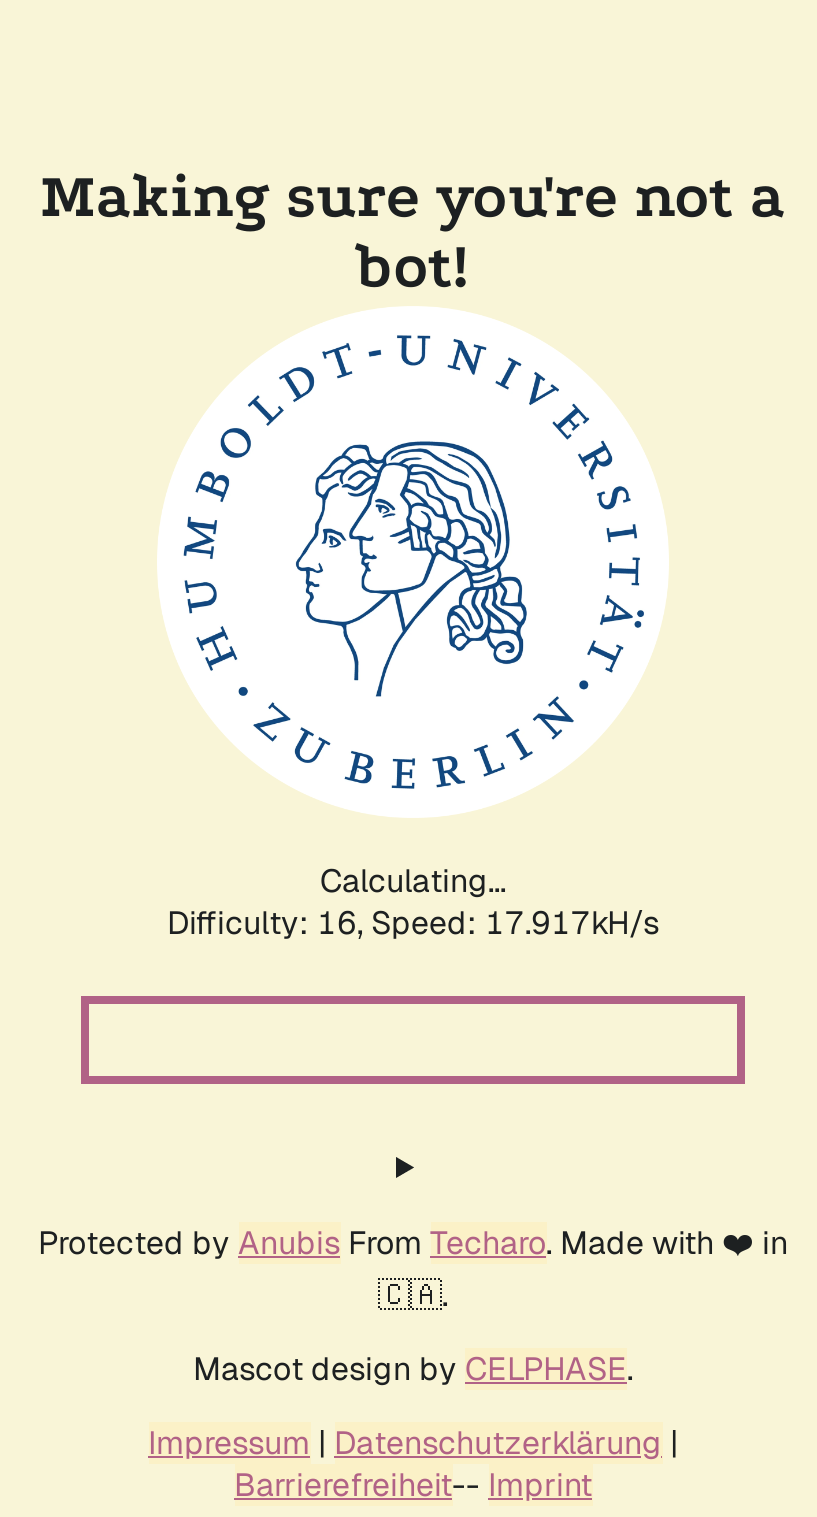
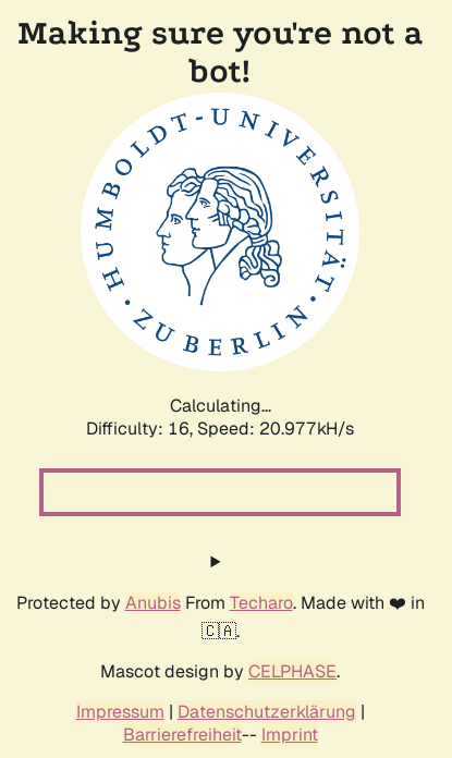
[167,902,659,944] Difficulty: 16, Speed: 17.917kH/s -> [86,417,354,440] Difficulty: 16, Speed: 20.977kH/s

